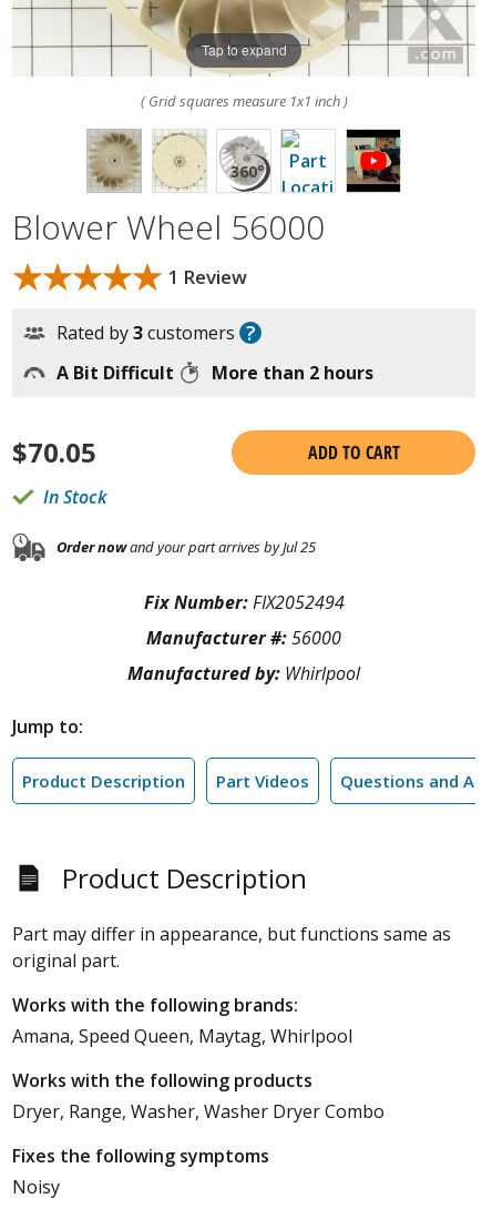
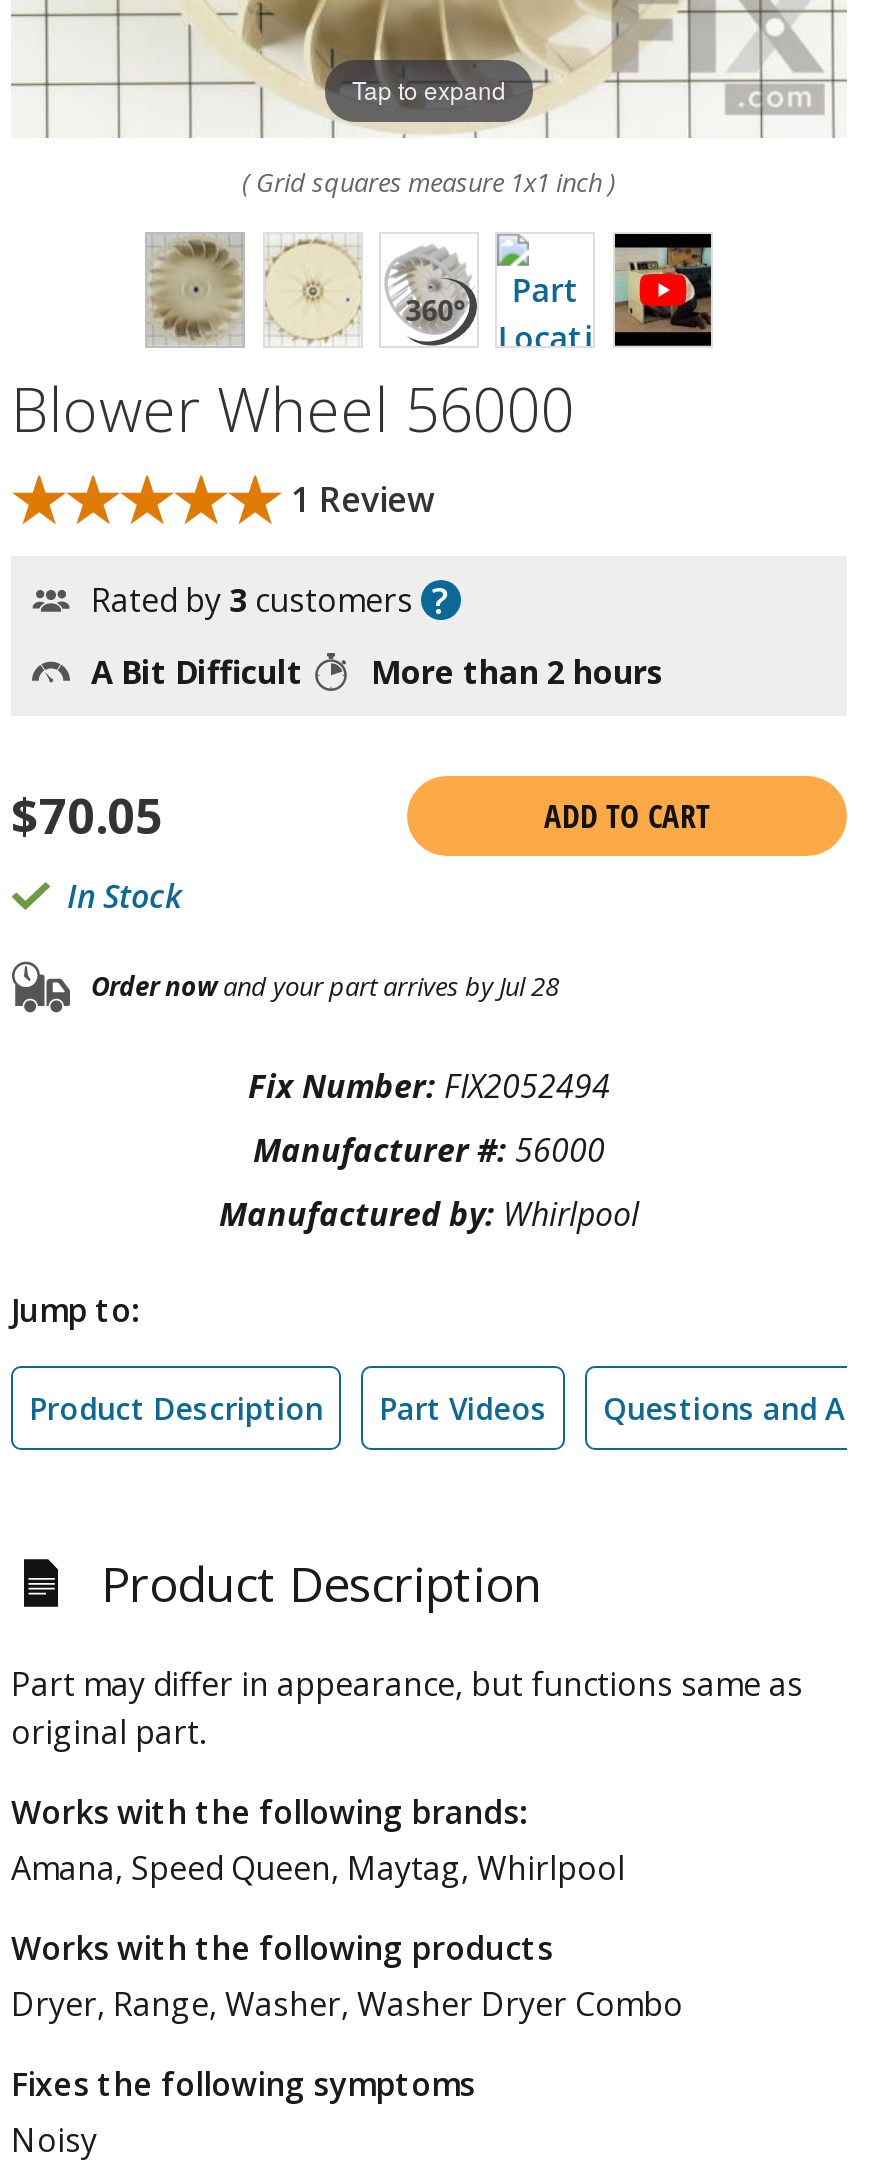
[57,537,316,557] Order nowand your part arrives by Jul 25 -> [91,969,559,1005] Order nowand your part arrives by Jul 28

